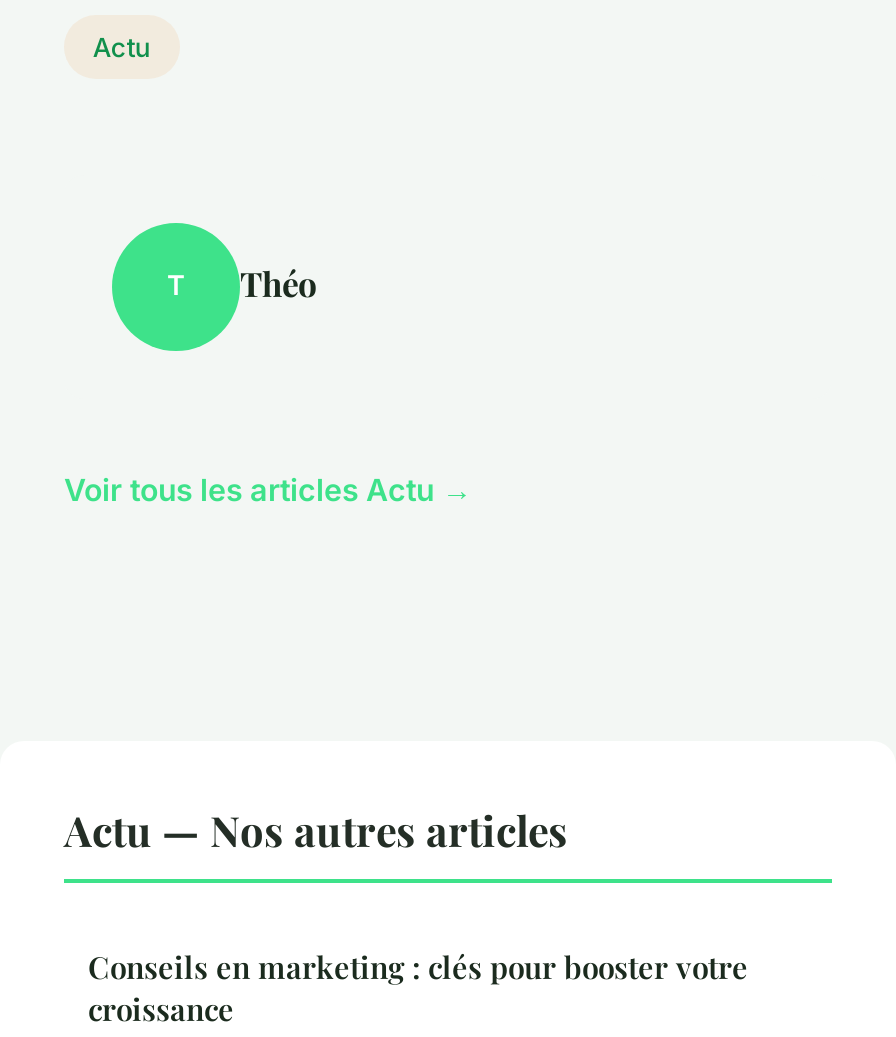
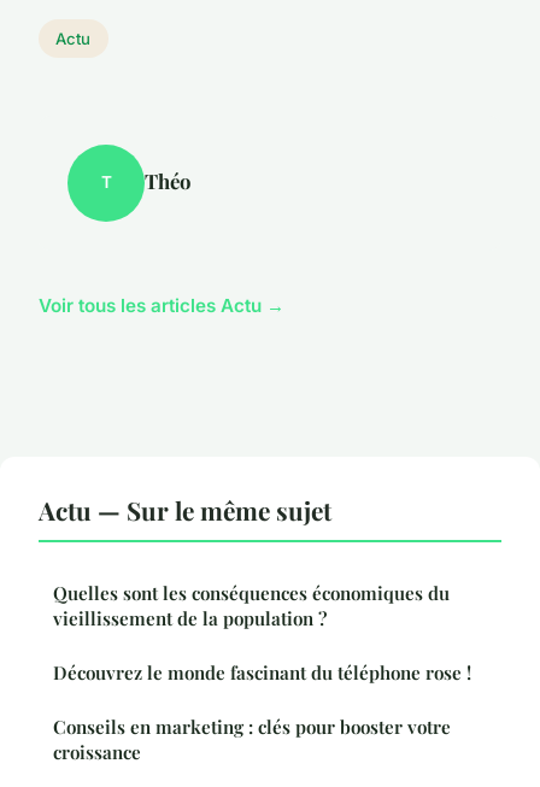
[64,800,568,856] Actu — Nos autres articles -> [39,492,471,684] Actu — Sur le même sujet | Quelles sont les conséquences économiques du | vieillissement de la population ? | Découvrez le monde fascinant du téléphone rose !

